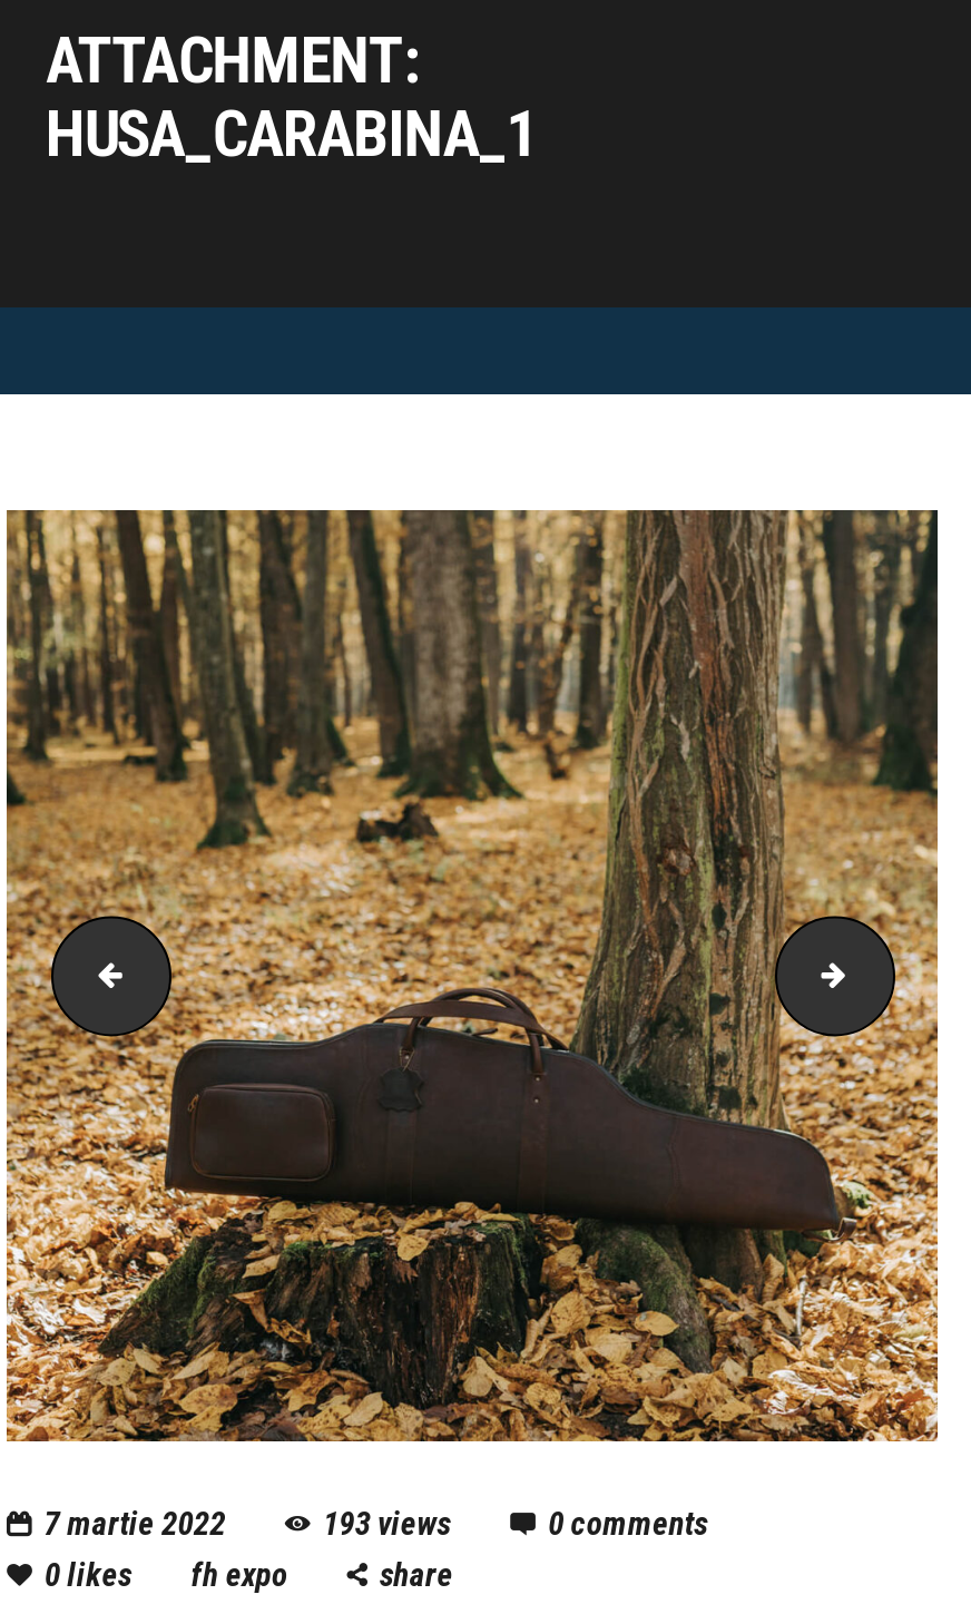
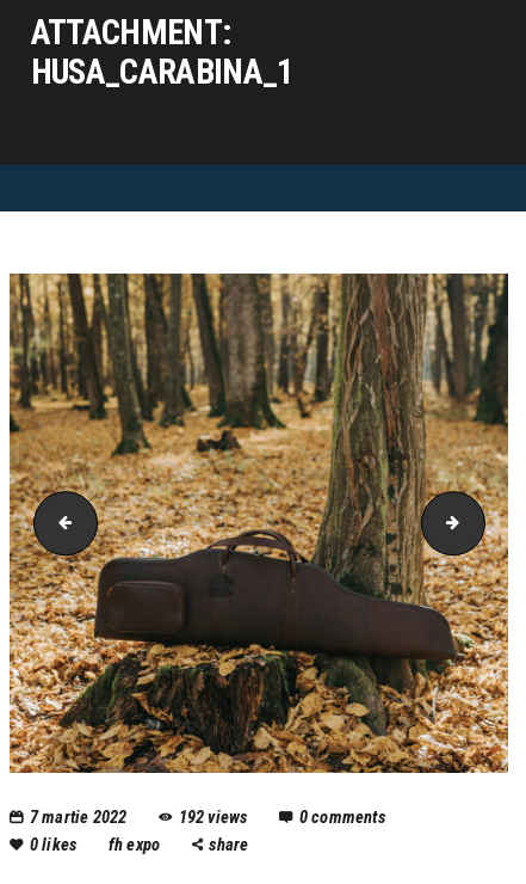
[323,1504,451,1544] 193 views -> [179,806,247,828] 192 views

